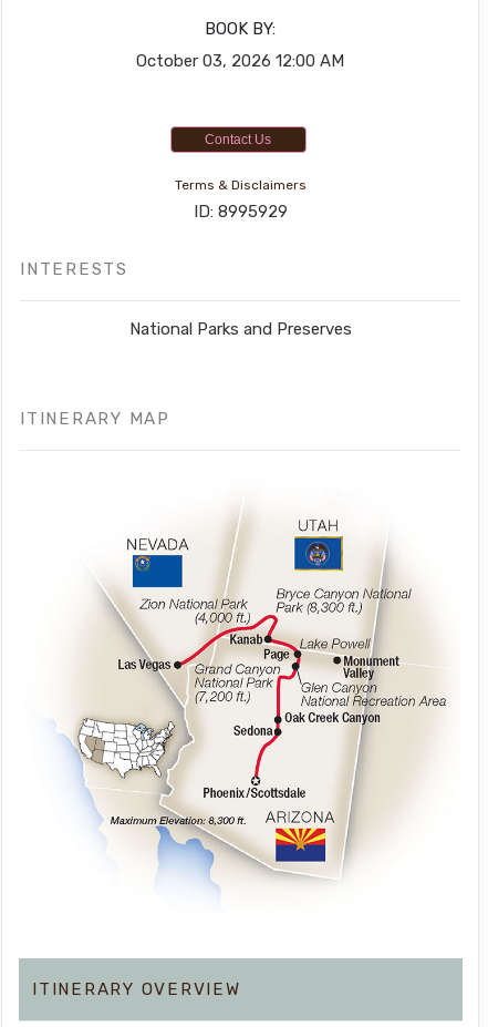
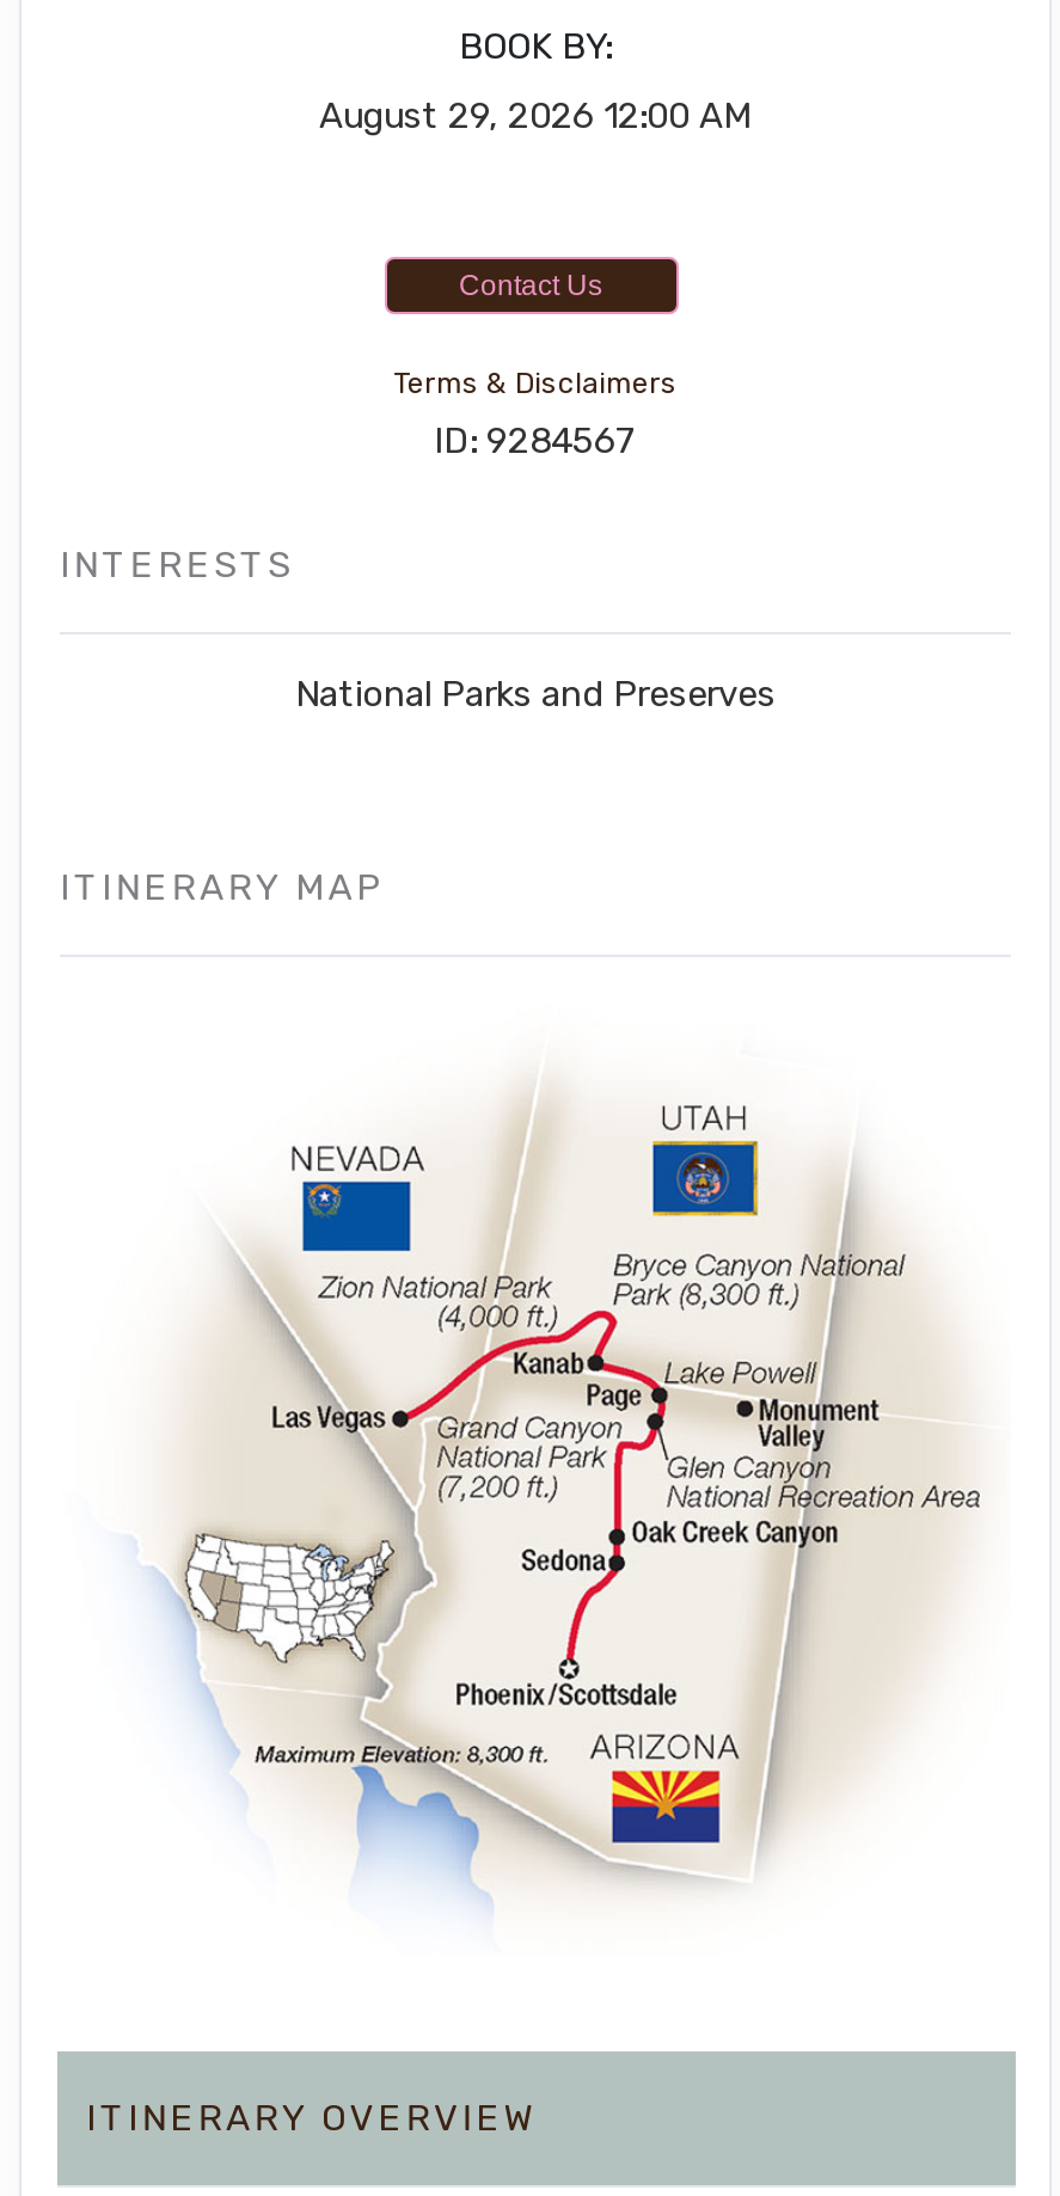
[136,51,344,71] October 03, 2026 12:00 AM -> [319,95,752,138] August 29, 2026 12:00 AM
[193,202,287,222] ID: 8995929 -> [434,420,637,463] ID: 9284567

